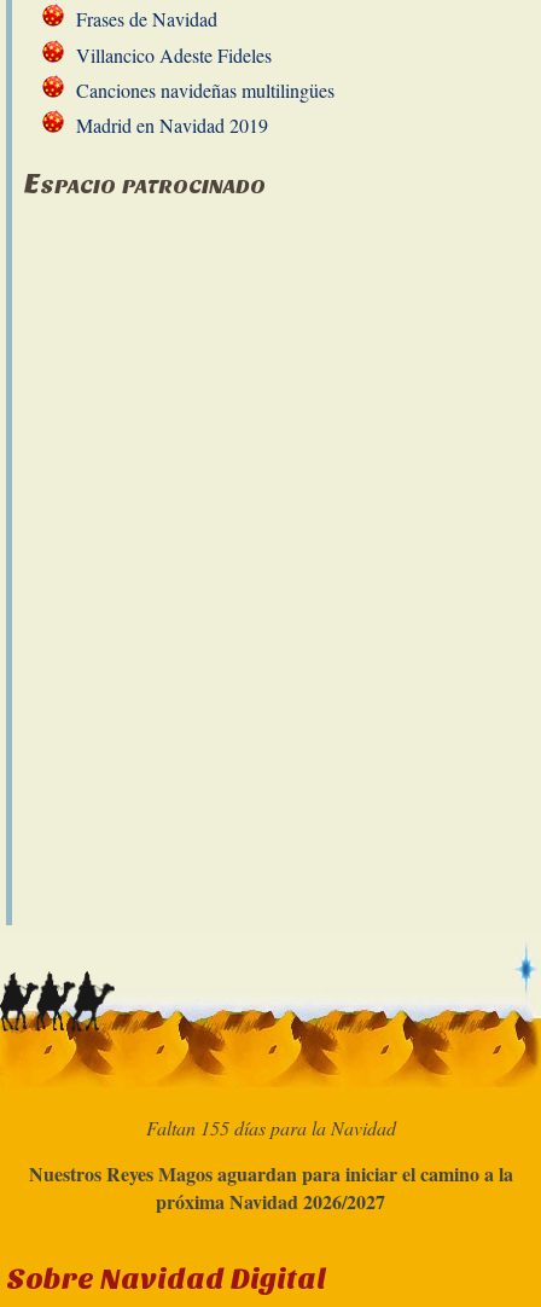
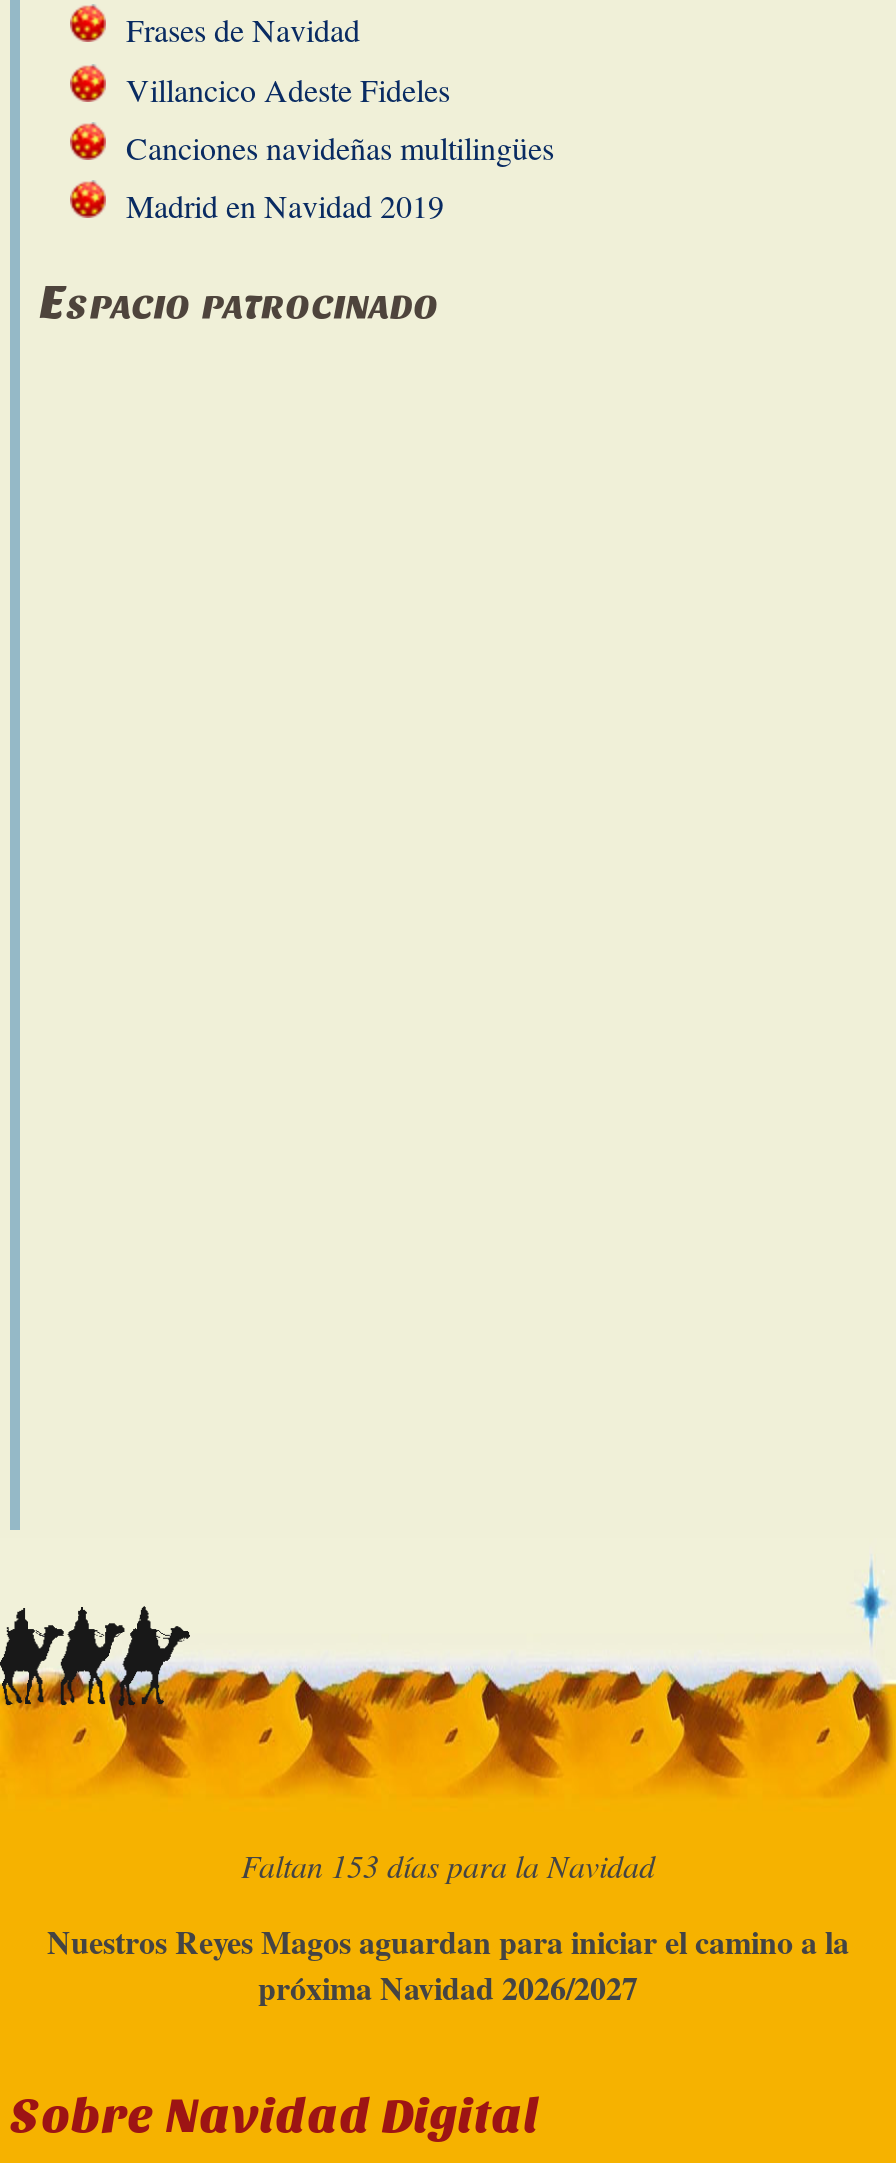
[146,1115,395,1141] Faltan 155 días para la Navidad -> [241,1845,655,1887] Faltan 153 días para la Navidad

